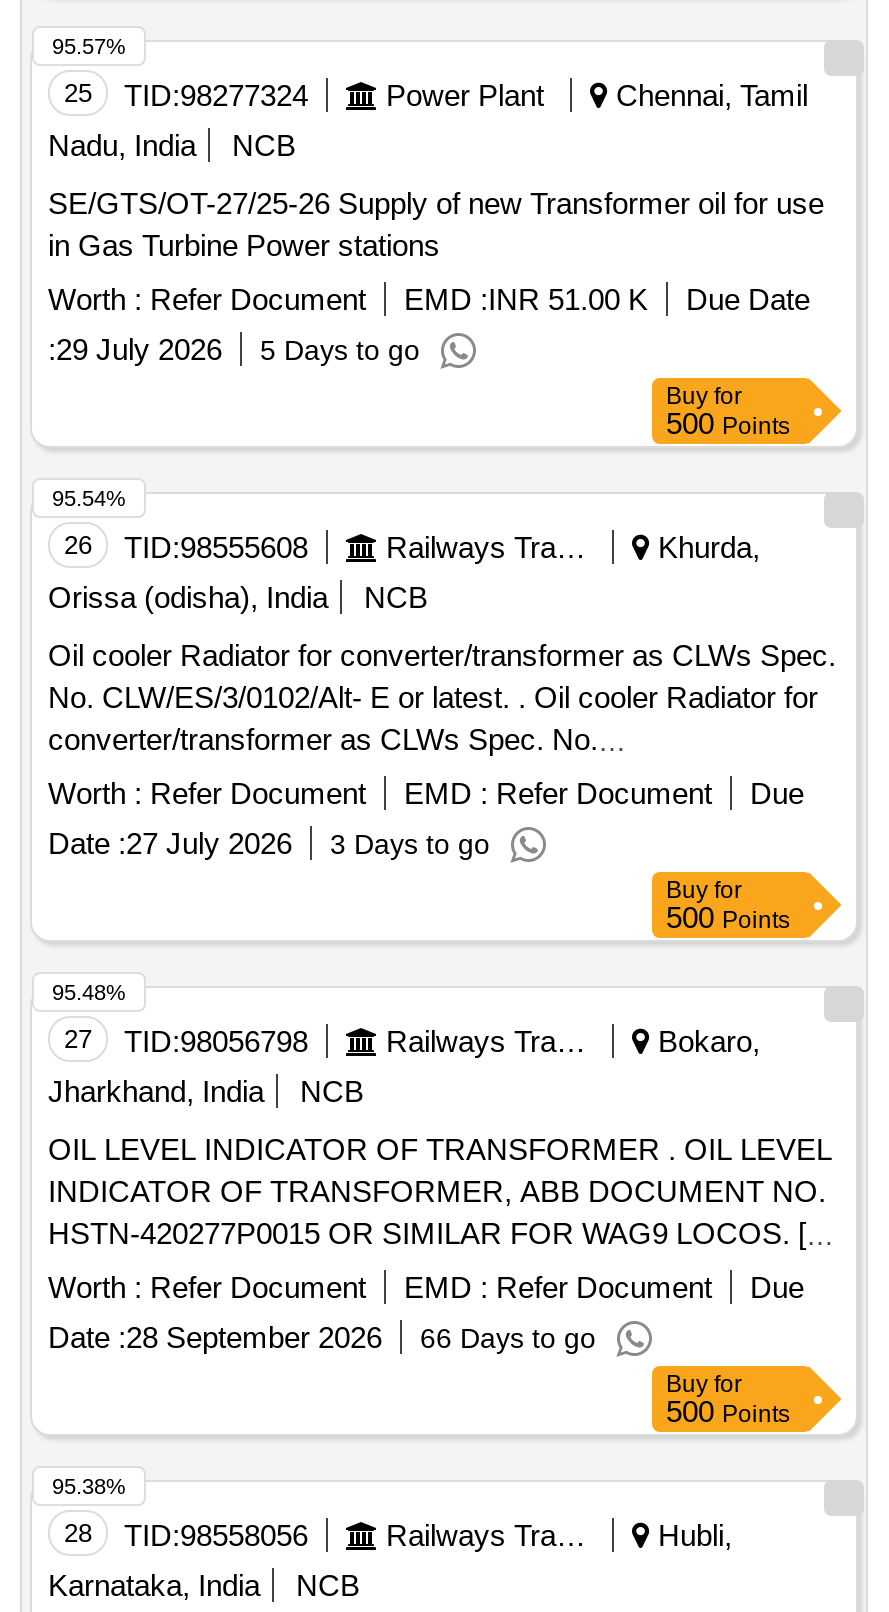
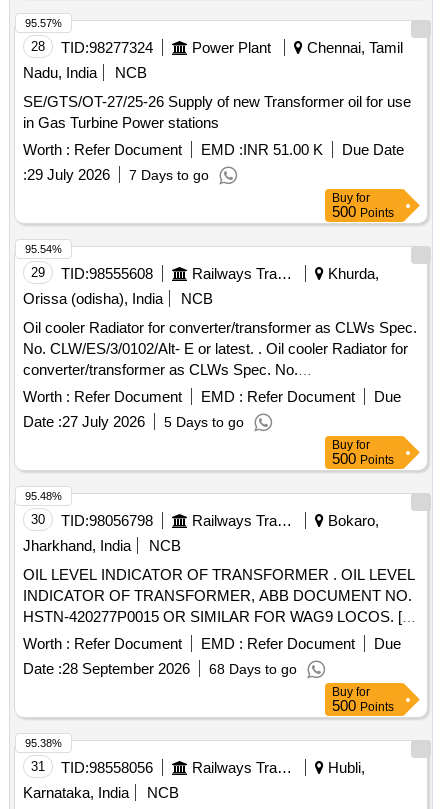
[64,78,308,112] 25 TID:98277324 -> [31,39,153,56] 28 TID:98277324
[48,332,420,366] :29 July 2026 5 Days to go -> [23,166,209,183] :29 July 2026 7 Days to go
[64,530,308,564] 26 TID:98555608 -> [31,265,153,282] 29 TID:98555608
[48,826,490,860] Date : 27 July 2026 3 Days to go -> [23,413,244,430] Date : 27 July 2026 5 Days to go
[64,1024,308,1058] 27 TID:98056798 -> [31,512,153,529] 30 TID:98056798
[48,1320,596,1354] Date : 28 September 2026 66 Days to go -> [23,660,297,677] Date : 28 September 2026 68 Days to go
[64,1518,308,1552] 28 TID:98558056 -> [31,759,153,776] 31 TID:98558056

